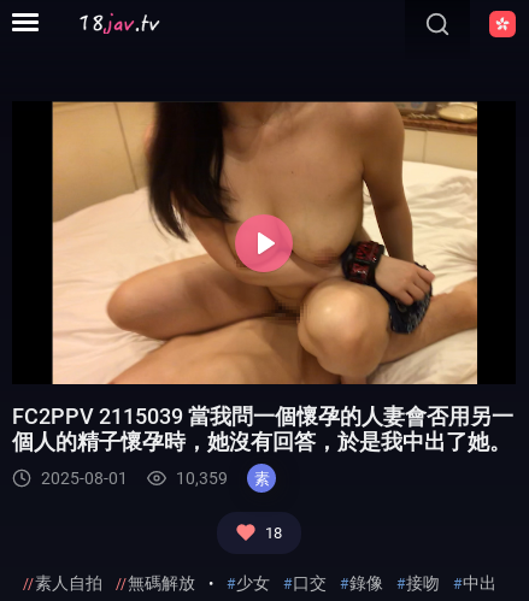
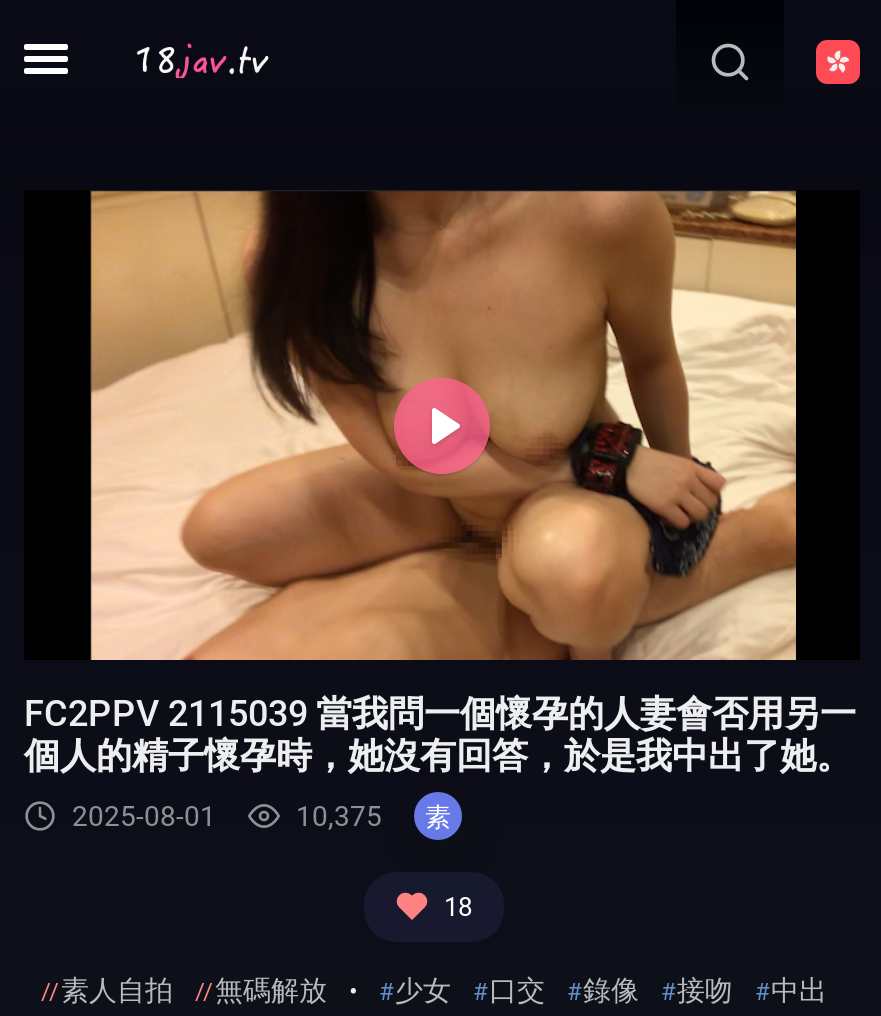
[176,469,269,488] 10,359 素 -> [296,800,451,832] 10,375 素

